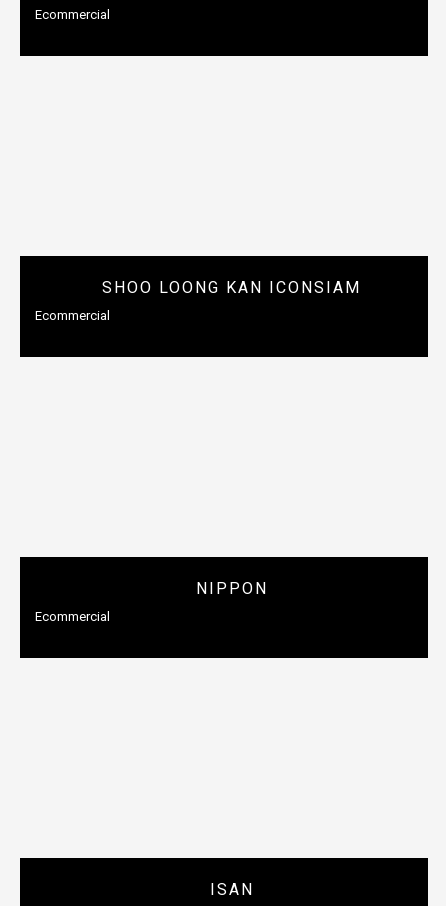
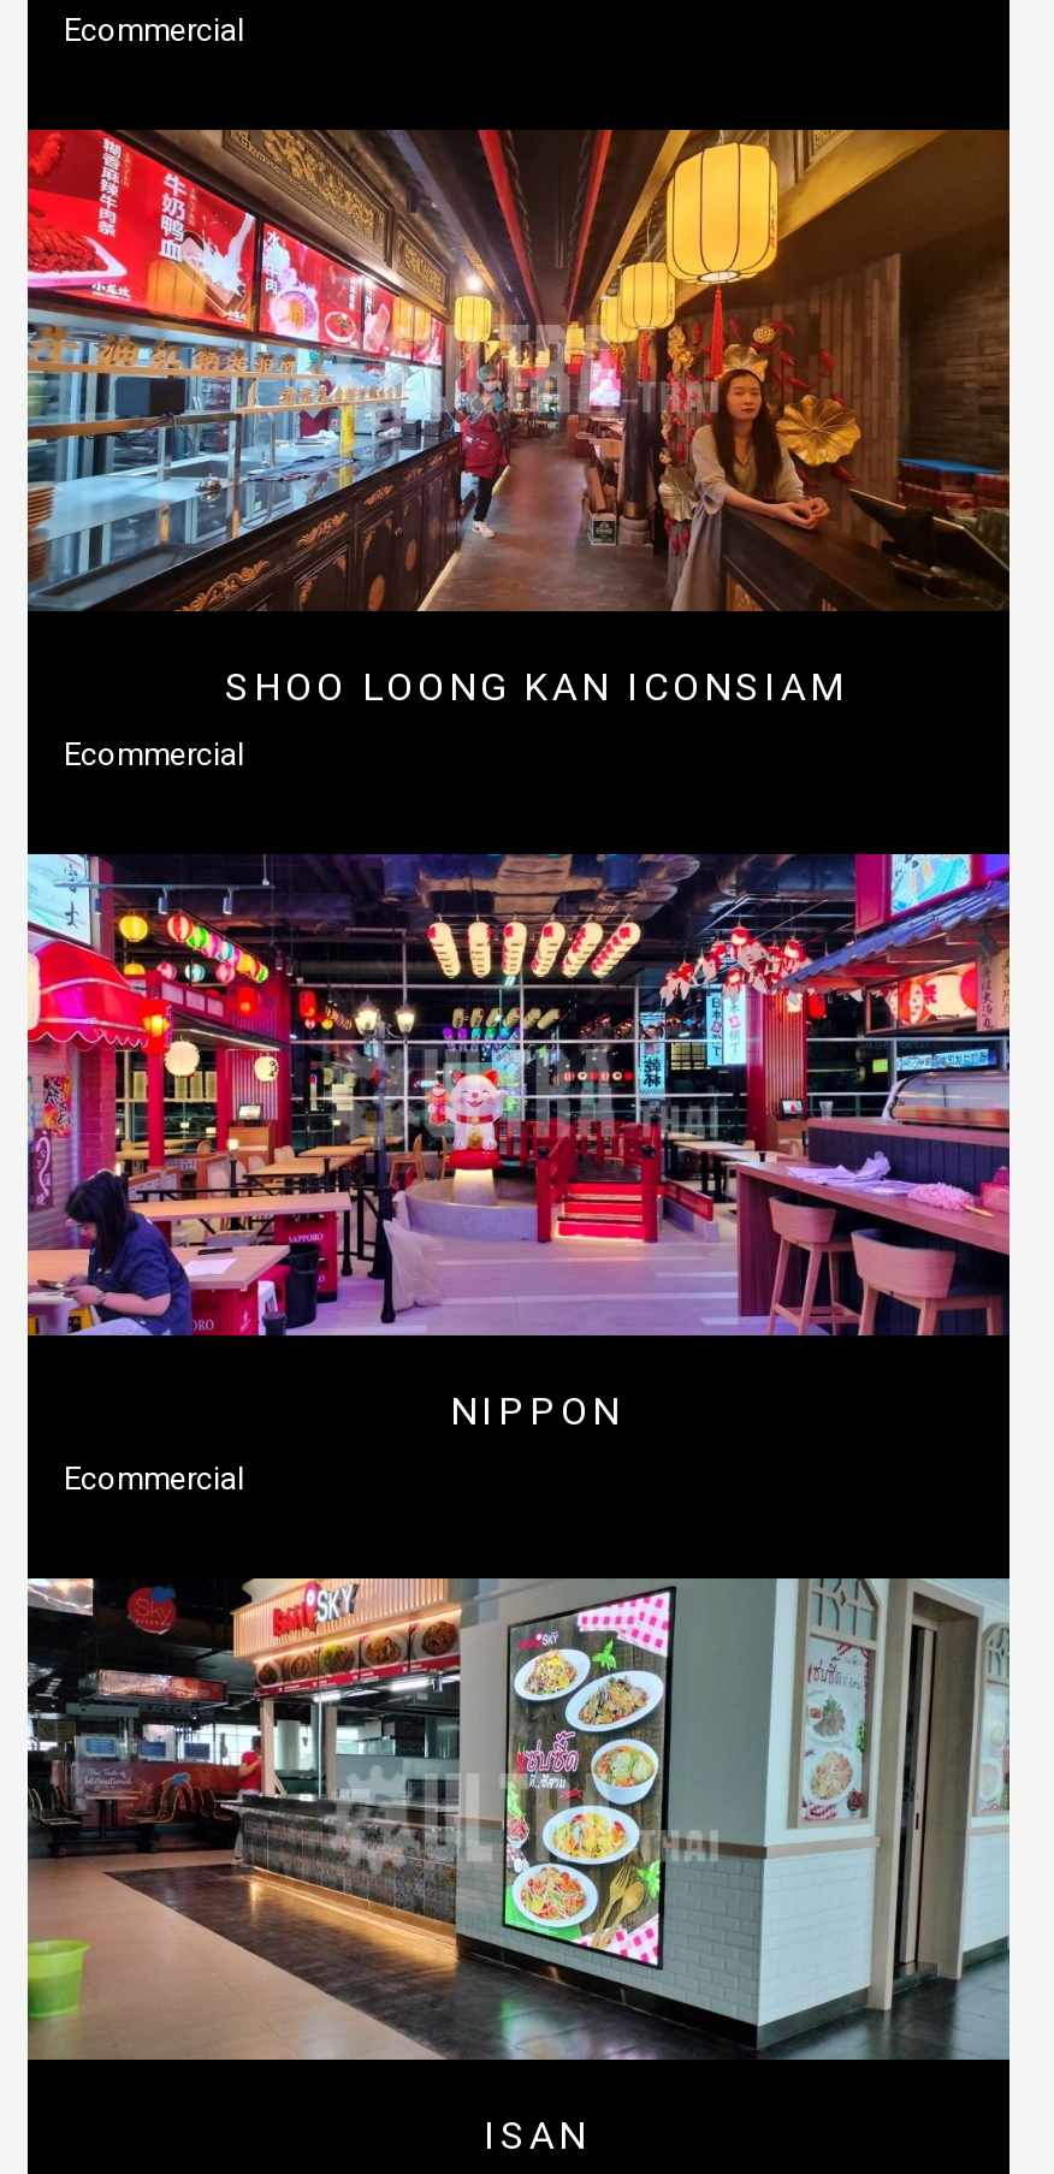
none -> [25,129,1012,612] [image]
none -> [25,851,1012,1337] [image]
none -> [25,1575,1012,2061] [image]

